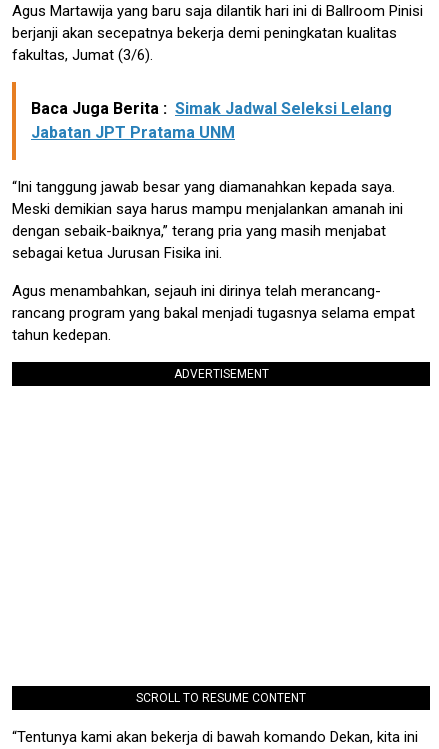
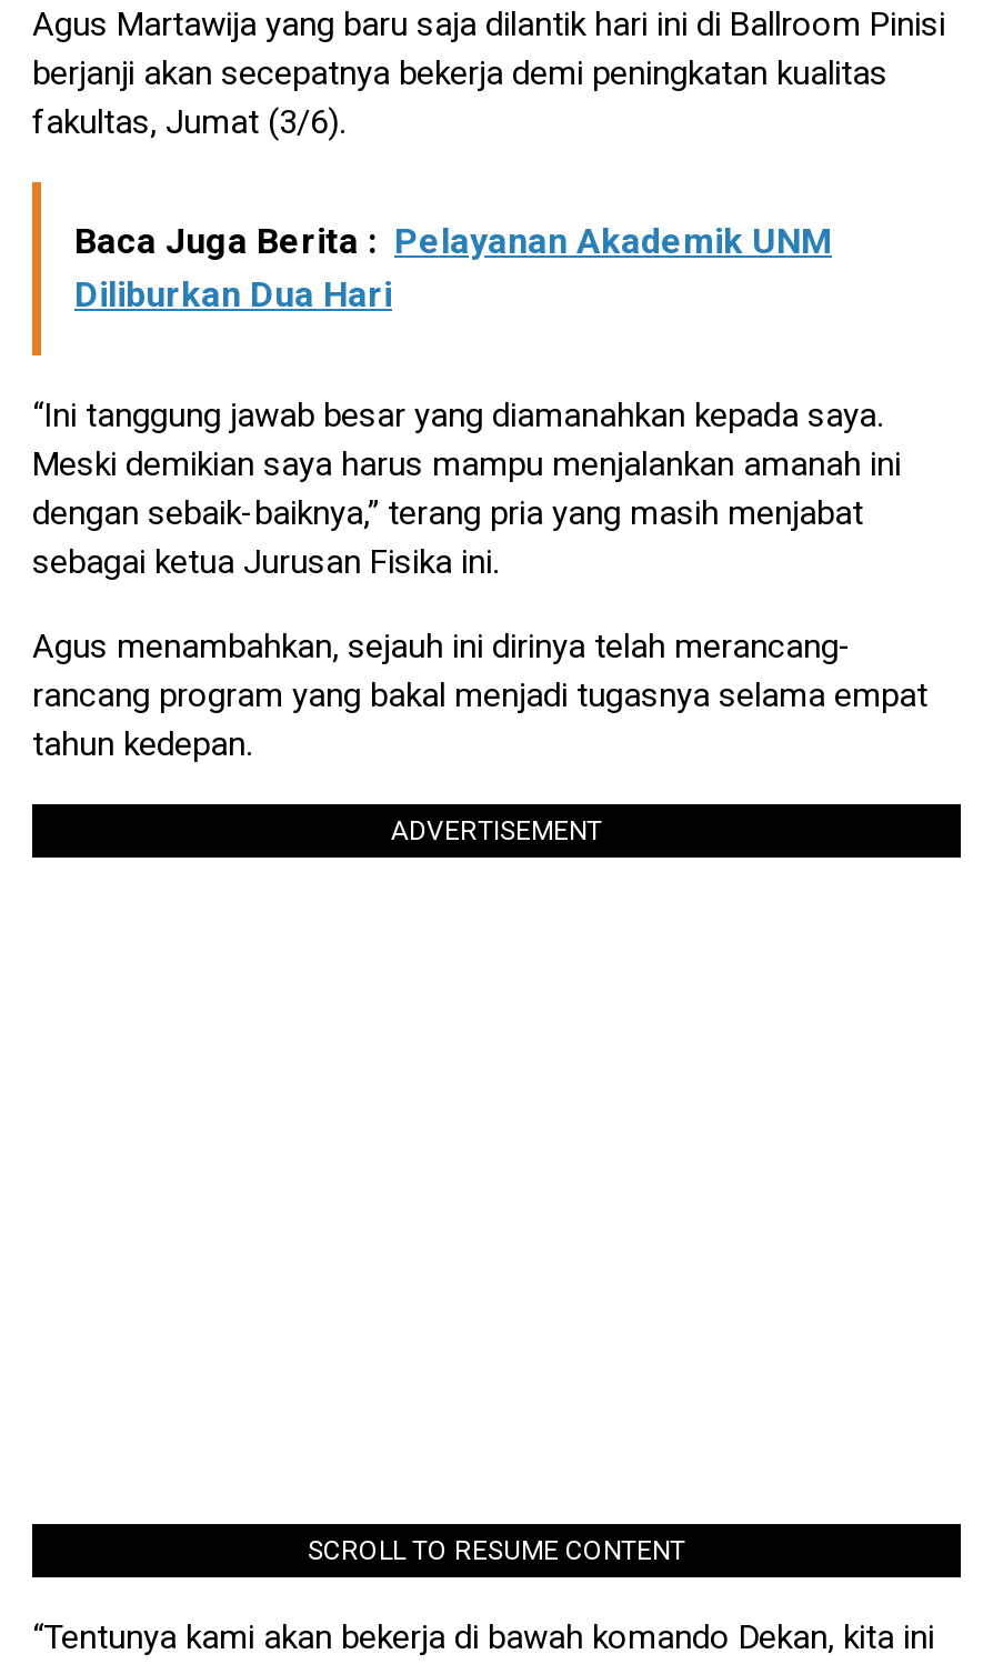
[31,99,392,142] Baca Juga Berita : Simak Jadwal Seleksi Lelang | Jabatan JPT Pratama UNM -> [74,221,832,316] Baca Juga Berita : Pelayanan Akademik UNM | Diliburkan Dua Hari

